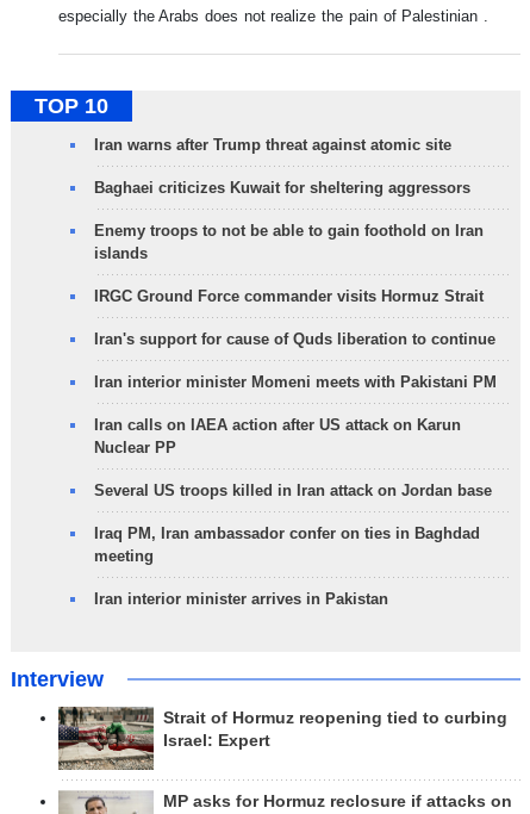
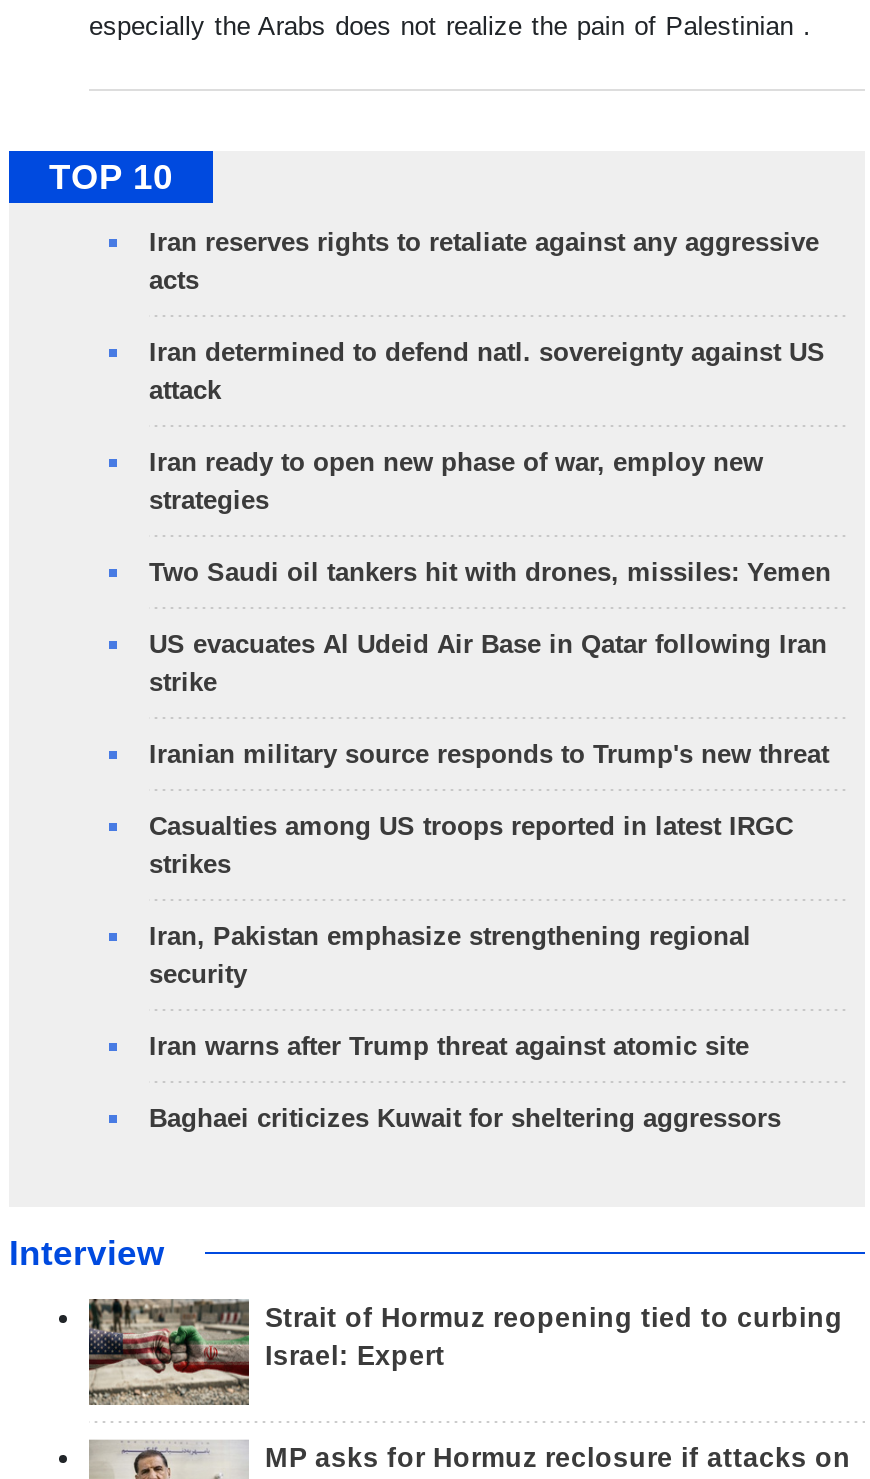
none -> [149,226,831,988] Iran reserves rights to retaliate against any aggressive | acts | Iran determined to defend natl. sovereignty against US | attack | Iran ready to open new phase of war, employ new | strategies | Two Saudi oil tankers hit with drones, missiles: Yemen | US evacuates Al Udeid Air Base in Qatar following Iran | strike | Iranian military source responds to Trump's new threat | Casualties among US troops reported in latest IRGC | strikes | Iran, Pakistan emphasize strengthening regional | security
moved [94,135,470,196] -> [149,1030,781,1132]: Iran warns after Trump threat against atomic site | Baghaei criticizes Kuwait for sheltering aggressors
[94,221,497,607] Enemy troops to not be able to gain foothold on Iran | islands | IRGC Ground Force commander visits Hormuz Strait | Iran's support for cause of Quds liberation to continue | Iran interior minister Momeni meets with Pakistani PM | Iran calls on IAEA action after US attack on Karun | Nuclear PP | Several US troops killed in Iran attack on Jordan base | Iraq PM, Iran ambassador confer on ties in Baghdad | meeting | Iran interior minister arrives in Pakistan -> none

